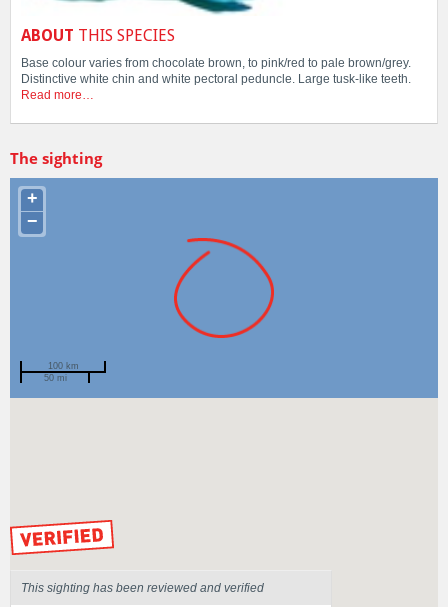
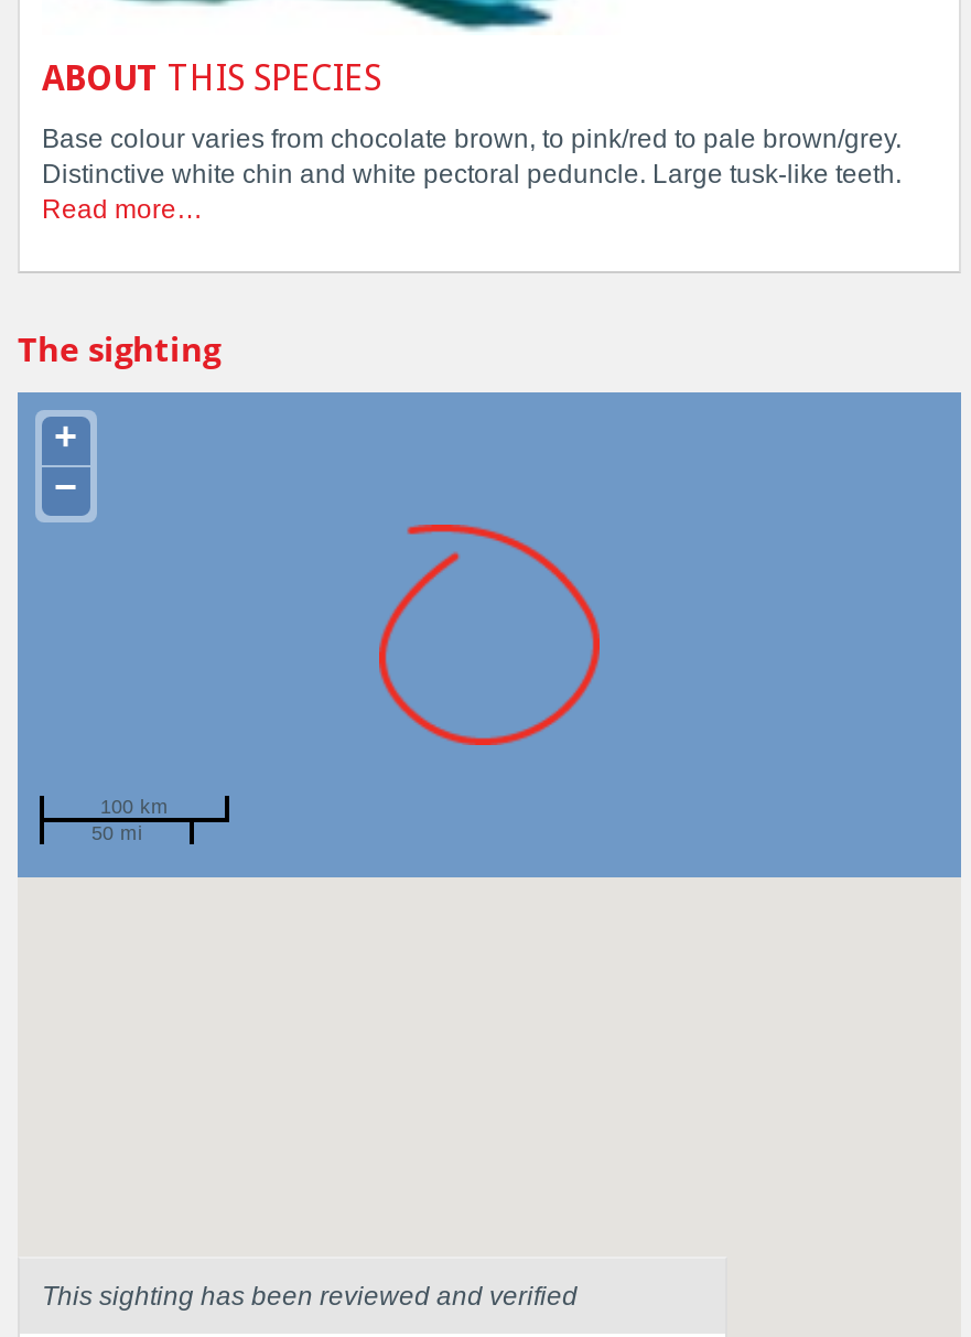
[9,519,115,556] [image] -> none

